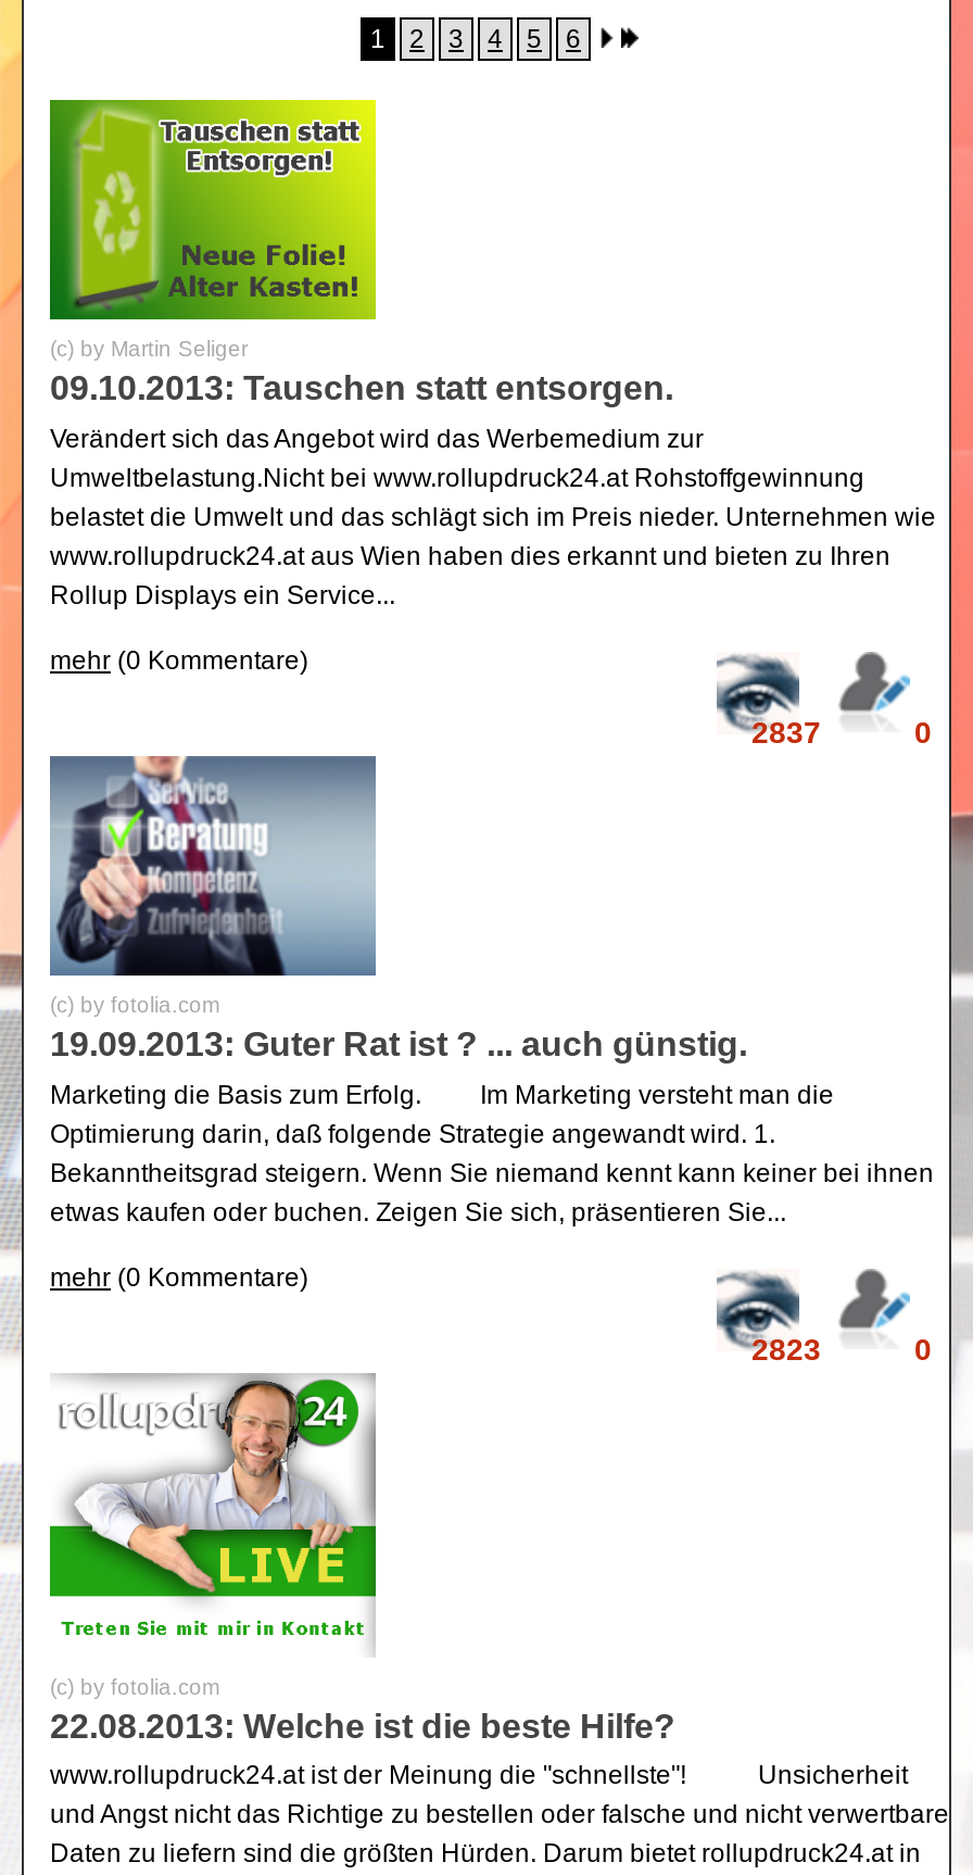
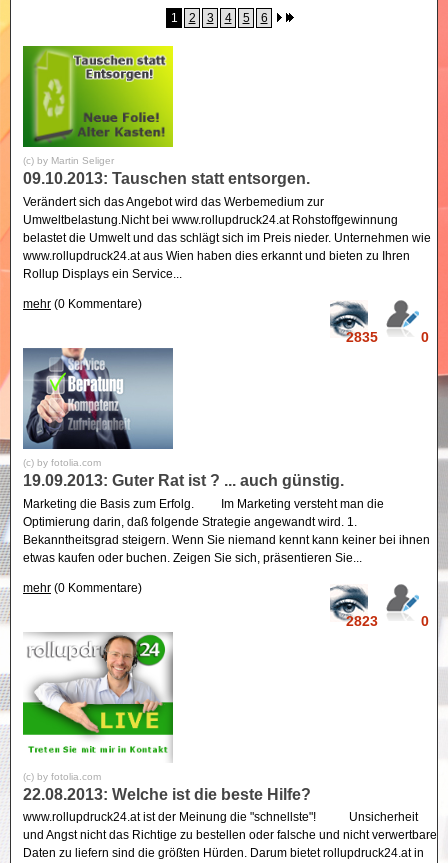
[751,714,821,749] 2837 -> [346,329,378,345] 2835

